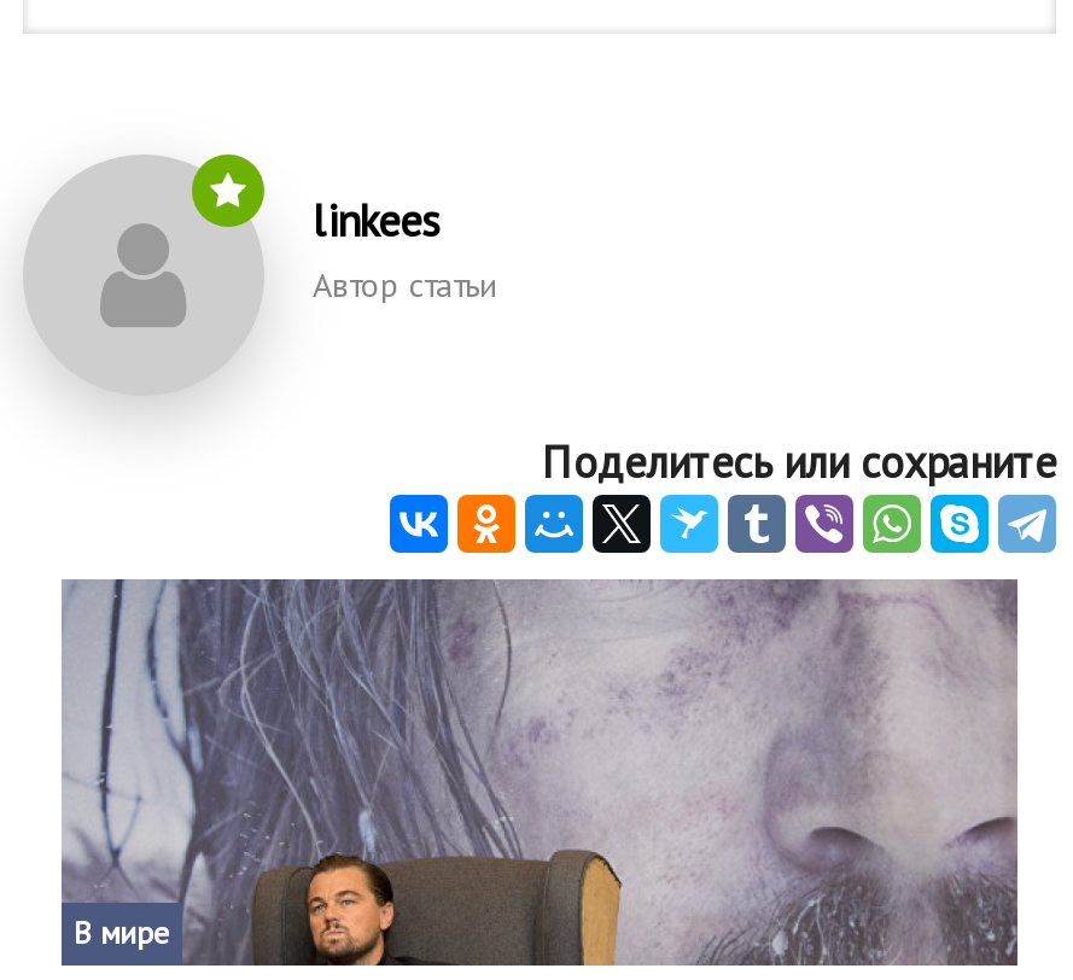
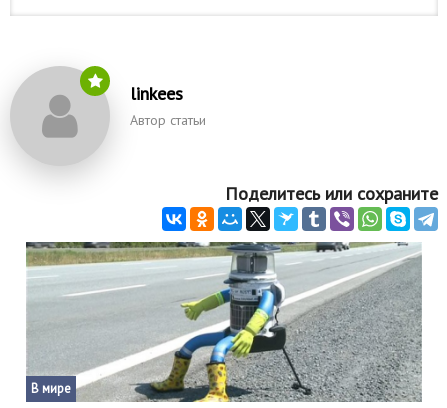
[62,577,1020,968] [image] -> [26,241,422,403] [image]

